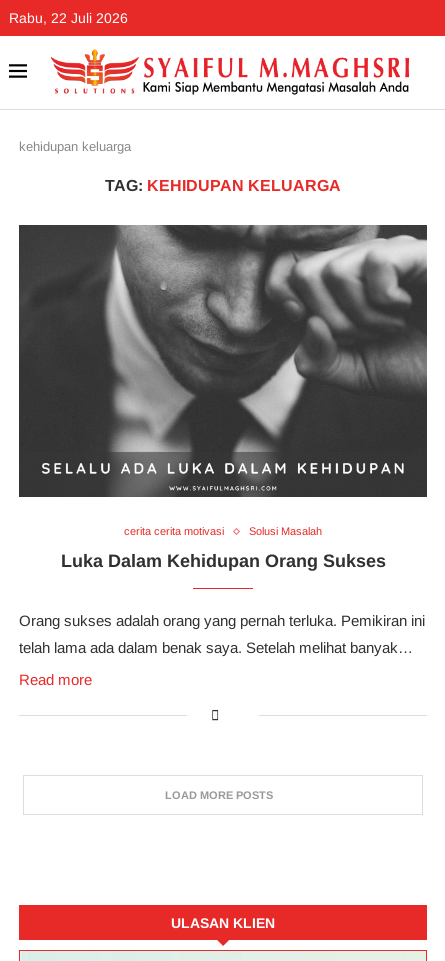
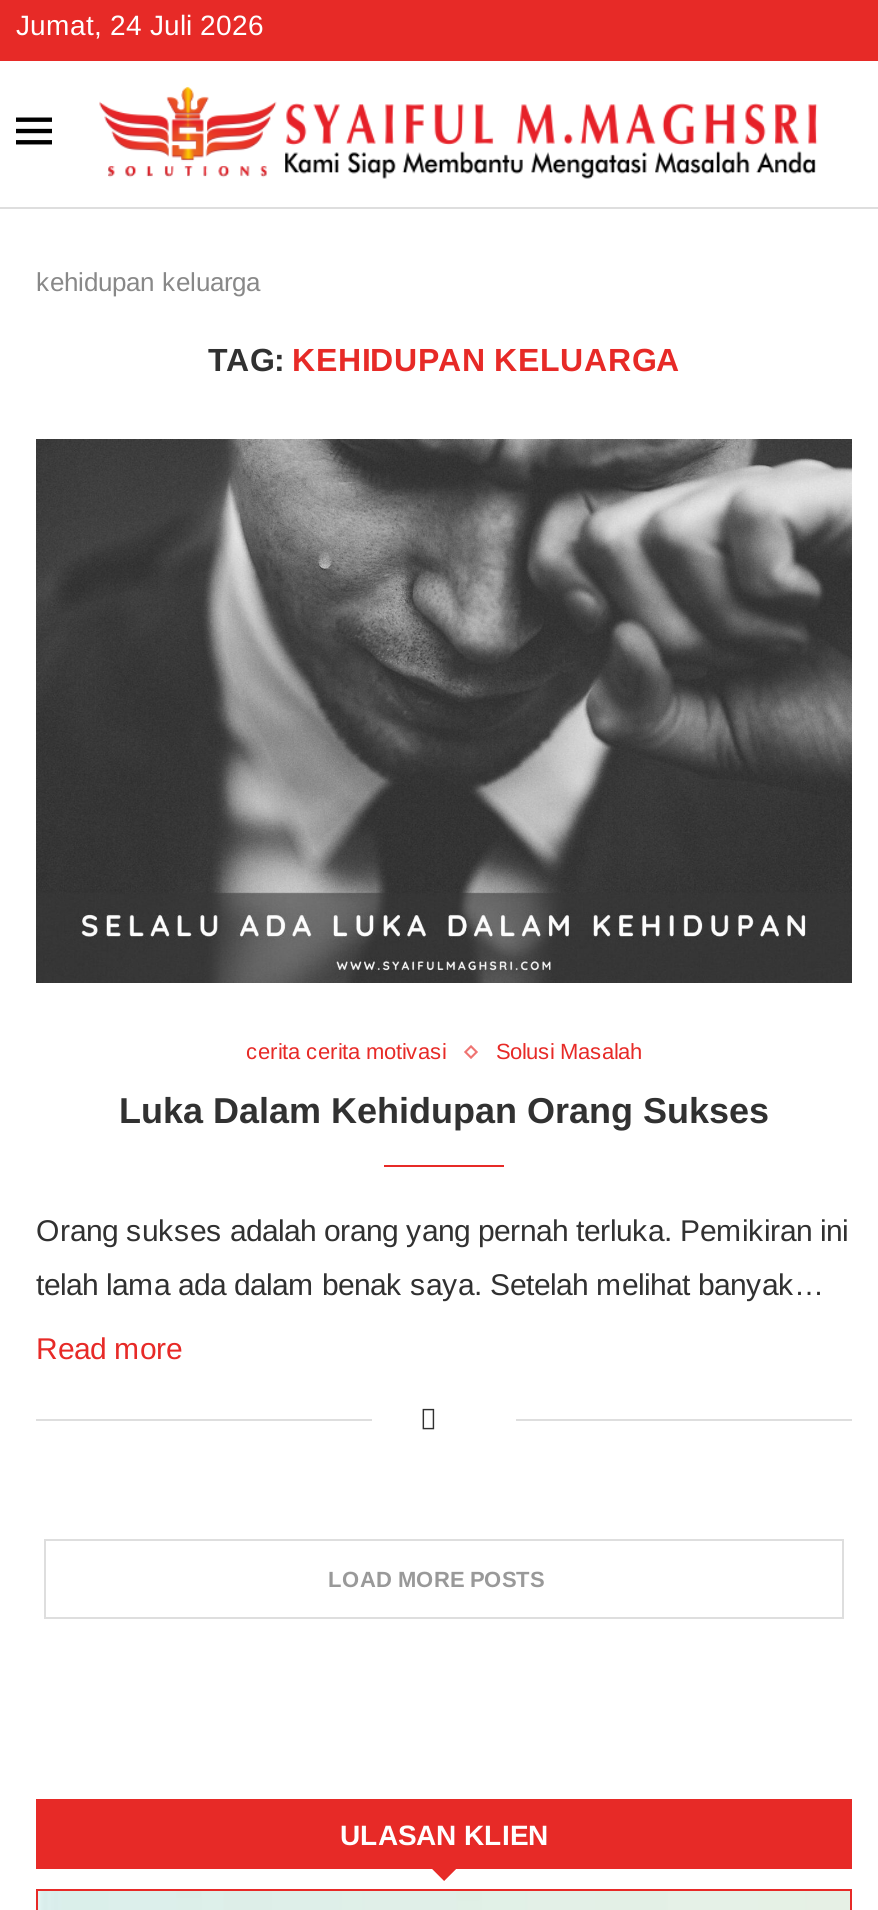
[9,10,128,26] Rabu, 22 Juli 2026 -> [16,9,264,41] Jumat, 24 Juli 2026

